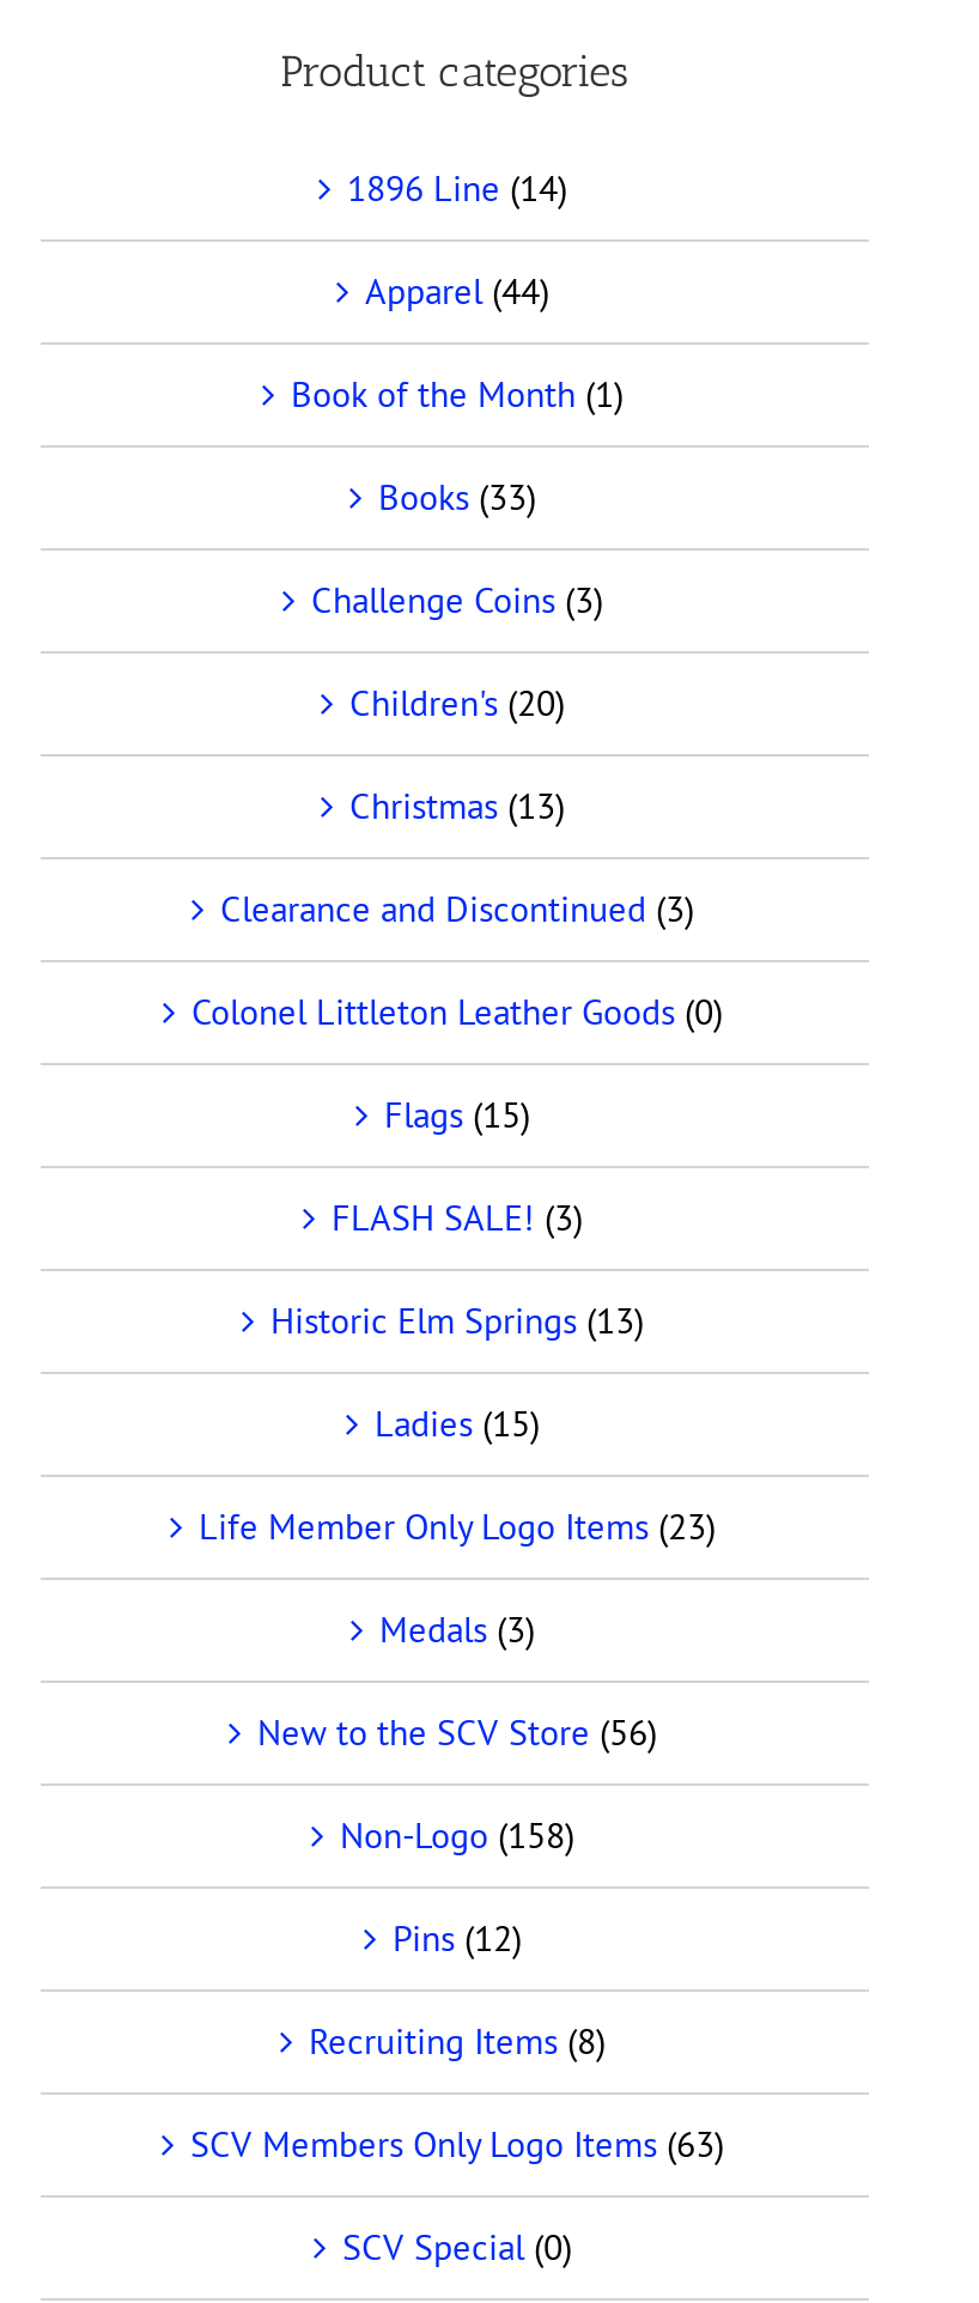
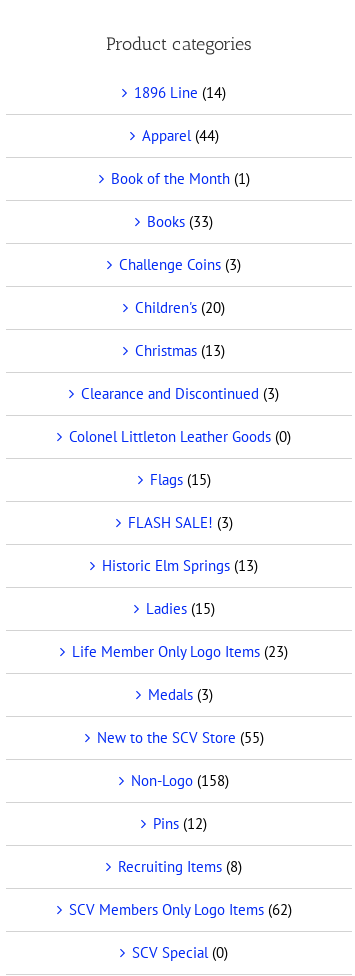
[257,1710,657,1755] New to the SCV Store (56) -> [96,728,263,747] New to the SCV Store (55)
[190,2121,724,2167] SCV Members Only Logo Items (63) -> [68,900,291,919] SCV Members Only Logo Items (62)

